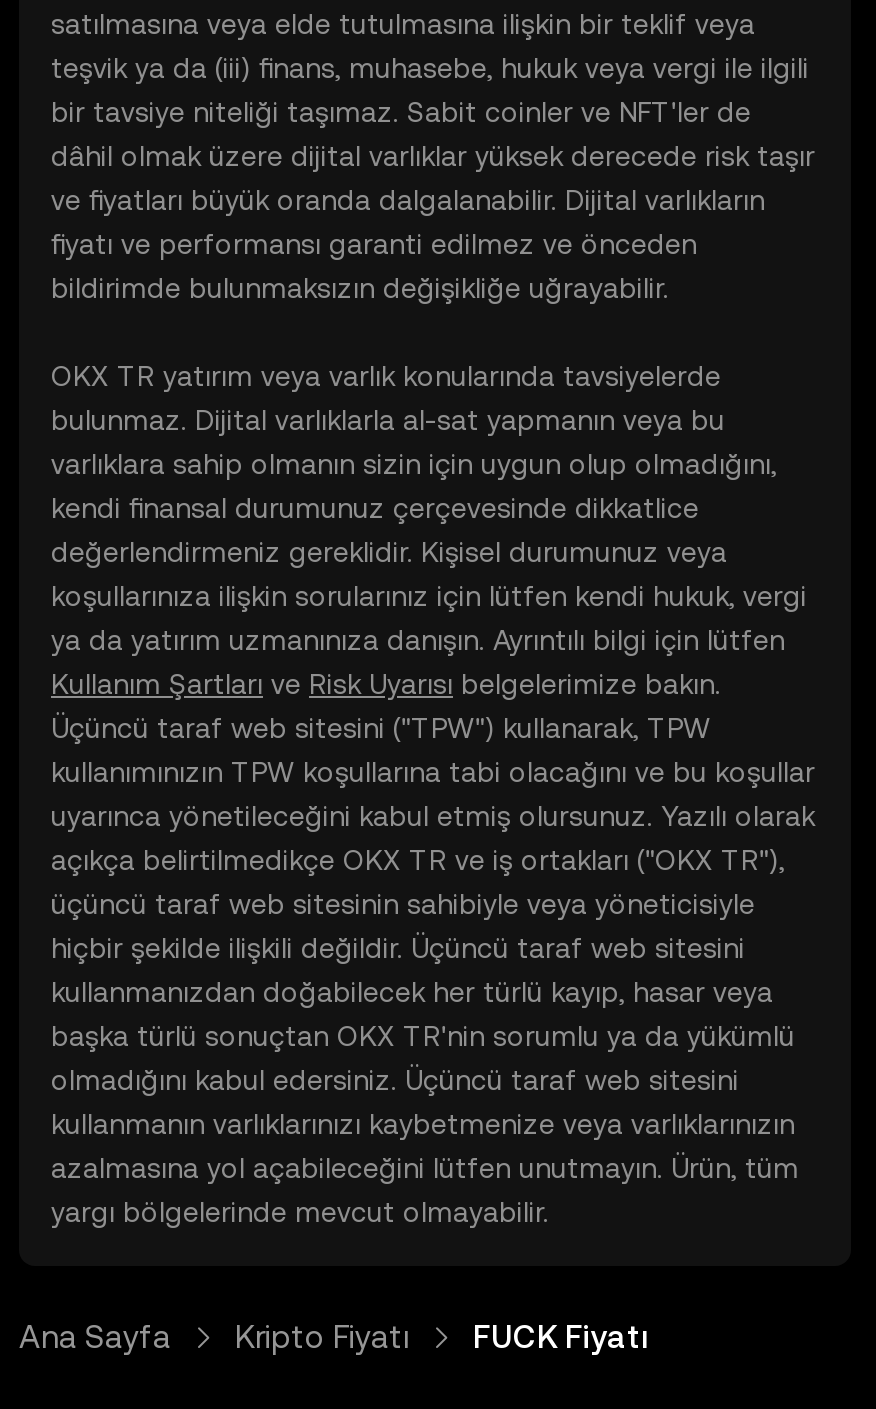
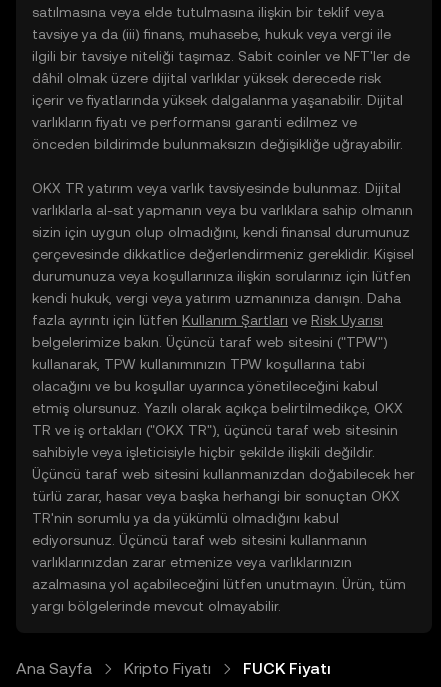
[51,52,815,304] teşvik ya da (iii) finans, muhasebe, hukuk veya vergi ile ilgili | bir tavsiye niteliği taşımaz. Sabit coinler ve NFT'ler de | dâhil olmak üzere dijital varlıklar yüksek derecede risk taşır | ve fiyatları büyük oranda dalgalanabilir. Dijital varlıkların | fiyatı ve performansı garanti edilmez ve önceden | bildirimde bulunmaksızın değişikliğe uğrayabilir. -> [32,26,410,152] tavsiye ya da (iii) finans, muhasebe, hukuk veya vergi ile | ilgili bir tavsiye niteliği taşımaz. Sabit coinler ve NFT'ler de | dâhil olmak üzere dijital varlıklar yüksek derecede risk | içerir ve fiyatlarında yüksek dalgalanma yaşanabilir. Dijital | varlıkların fiyatı ve performansı garanti edilmez ve | önceden bildirimde bulunmaksızın değişikliğe uğrayabilir.
[51,360,815,1140] OKX TR yatırım veya varlık konularında tavsiyelerde | bulunmaz. Dijital varlıklarla al-sat yapmanın veya bu | varlıklara sahip olmanın sizin için uygun olup olmadığını, | kendi finansal durumunuz çerçevesinde dikkatlice | değerlendirmeniz gereklidir. Kişisel durumunuz veya | koşullarınıza ilişkin sorularınız için lütfen kendi hukuk, vergi | ya da yatırım uzmanınıza danışın. Ayrıntılı bilgi için lütfen | Kullanım Şartları ve Risk Uyarısı belgelerimize bakın. | Üçüncü taraf web sitesini ("TPW") kullanarak, TPW | kullanımınızın TPW koşullarına tabi olacağını ve bu koşullar | uyarınca yönetileceğini kabul etmiş olursunuz. Yazılı olarak | açıkça belirtilmedikçe OKX TR ve iş ortakları ("OKX TR"), | üçüncü taraf web sitesinin sahibiyle veya yöneticisiyle | hiçbir şekilde ilişkili değildir. Üçüncü taraf web sitesini | kullanmanızdan doğabilecek her türlü kayıp, hasar veya | başka türlü sonuçtan OKX TR'nin sorumlu ya da yükümlü | olmadığını kabul edersiniz. Üçüncü taraf web sitesini | kullanmanın varlıklarınızı kaybetmenize veya varlıklarınızın -> [32,180,415,570] OKX TR yatırım veya varlık tavsiyesinde bulunmaz. Dijital | varlıklarla al-sat yapmanın veya bu varlıklara sahip olmanın | sizin için uygun olup olmadığını, kendi finansal durumunuz | çerçevesinde dikkatlice değerlendirmeniz gereklidir. Kişisel | durumunuza veya koşullarınıza ilişkin sorularınız için lütfen | kendi hukuk, vergi veya yatırım uzmanınıza danışın. Daha | fazla ayrıntı için lütfen Kullanım Şartları ve Risk Uyarısı | belgelerimize bakın. Üçüncü taraf web sitesini ("TPW") | kullanarak, TPW kullanımınızın TPW koşullarına tabi | olacağını ve bu koşullar uyarınca yönetileceğini kabul | etmiş olursunuz. Yazılı olarak açıkça belirtilmedikçe, OKX | TR ve iş ortakları ("OKX TR"), üçüncü taraf web sitesinin | sahibiyle veya işleticisiyle hiçbir şekilde ilişkili değildir. | Üçüncü taraf web sitesini kullanmanızdan doğabilecek her | türlü zarar, hasar veya başka herhangi bir sonuçtan OKX | TR'nin sorumlu ya da yükümlü olmadığını kabul | ediyorsunuz. Üçüncü taraf web sitesini kullanmanın | varlıklarınızdan zarar etmenize veya varlıklarınızın

